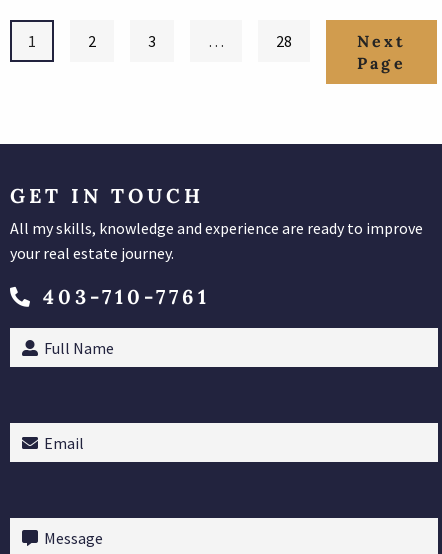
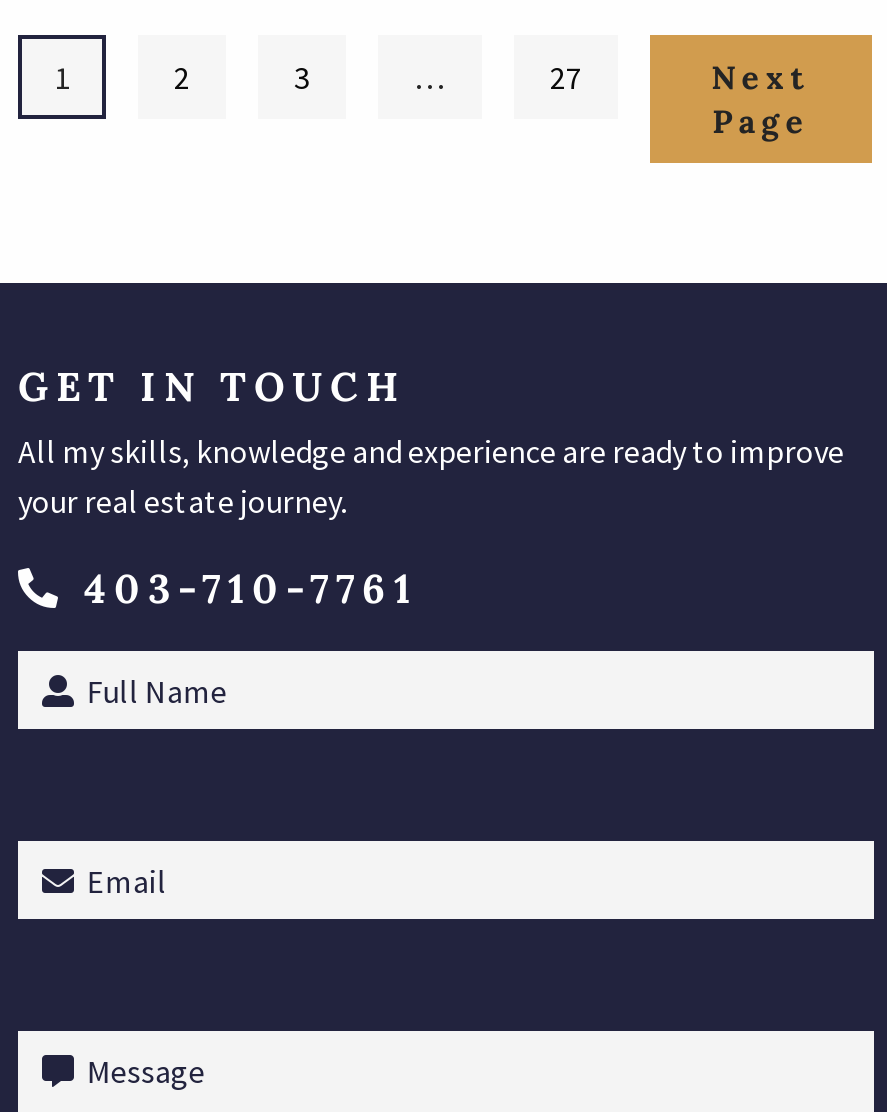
[276,31,292,51] 28 -> [550,57,582,97] 27

